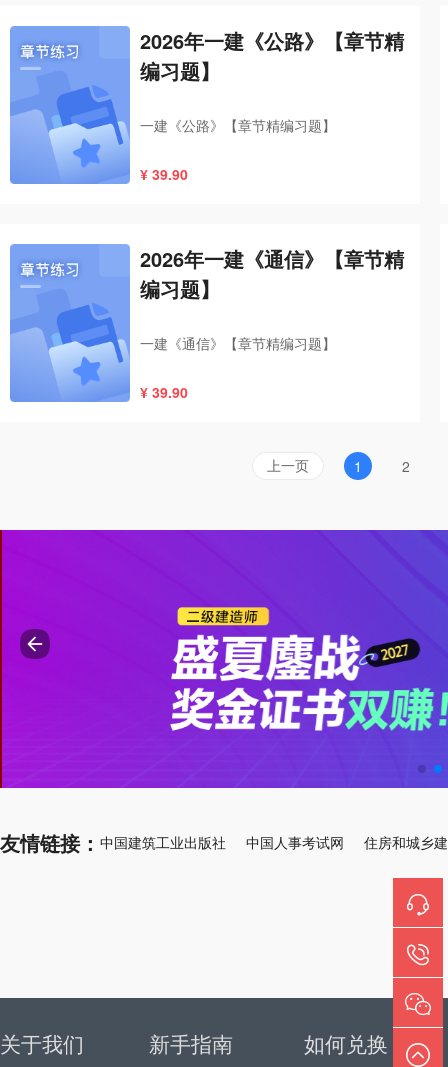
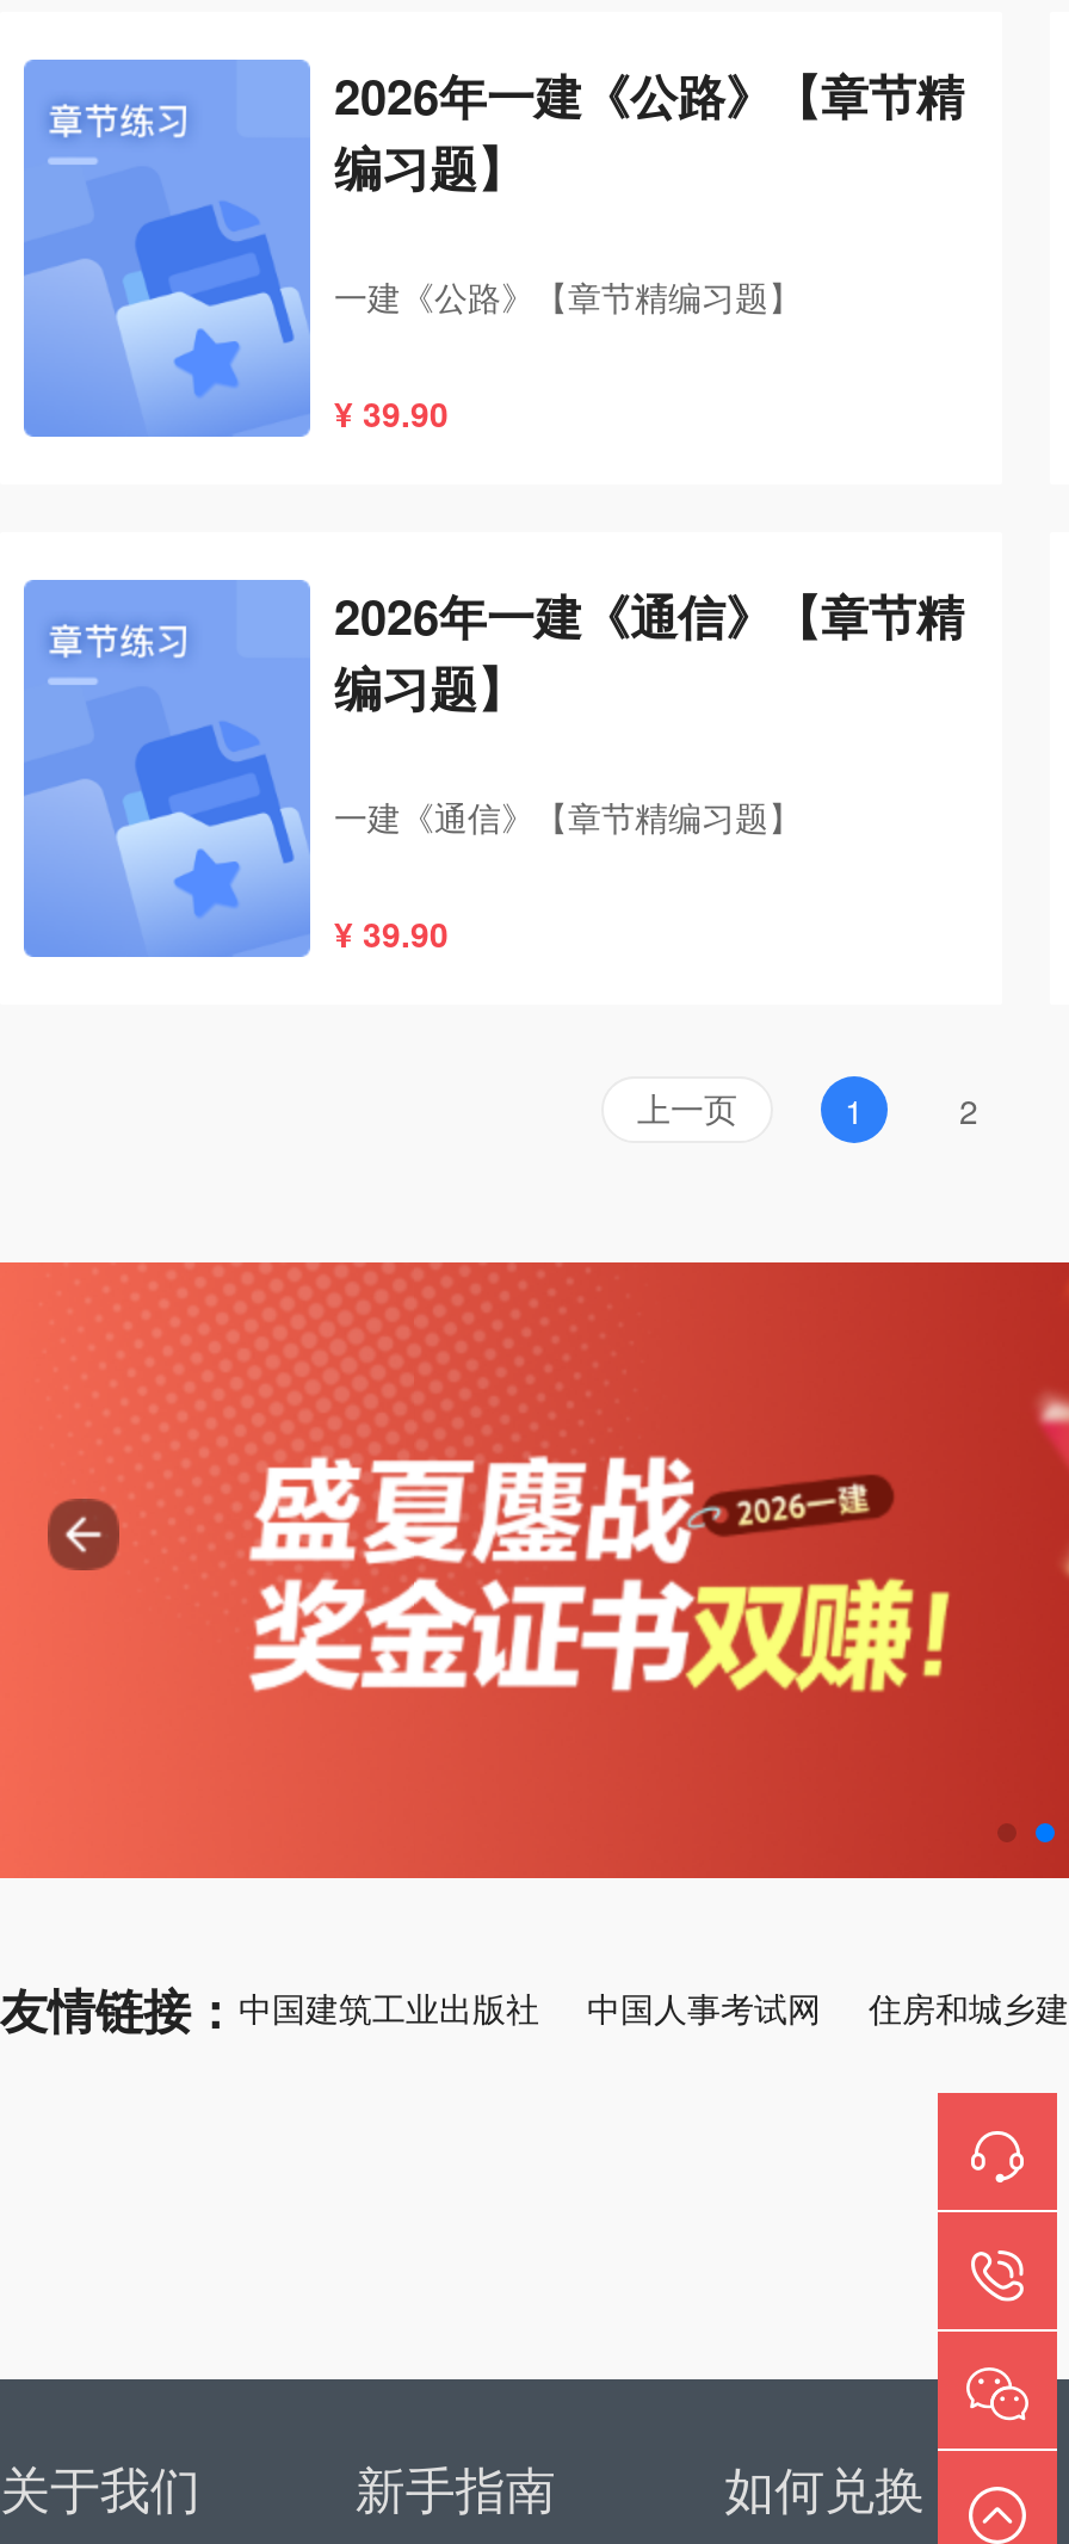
[3,529,445,789] [image] -> [7,1260,1062,1881] [image]

